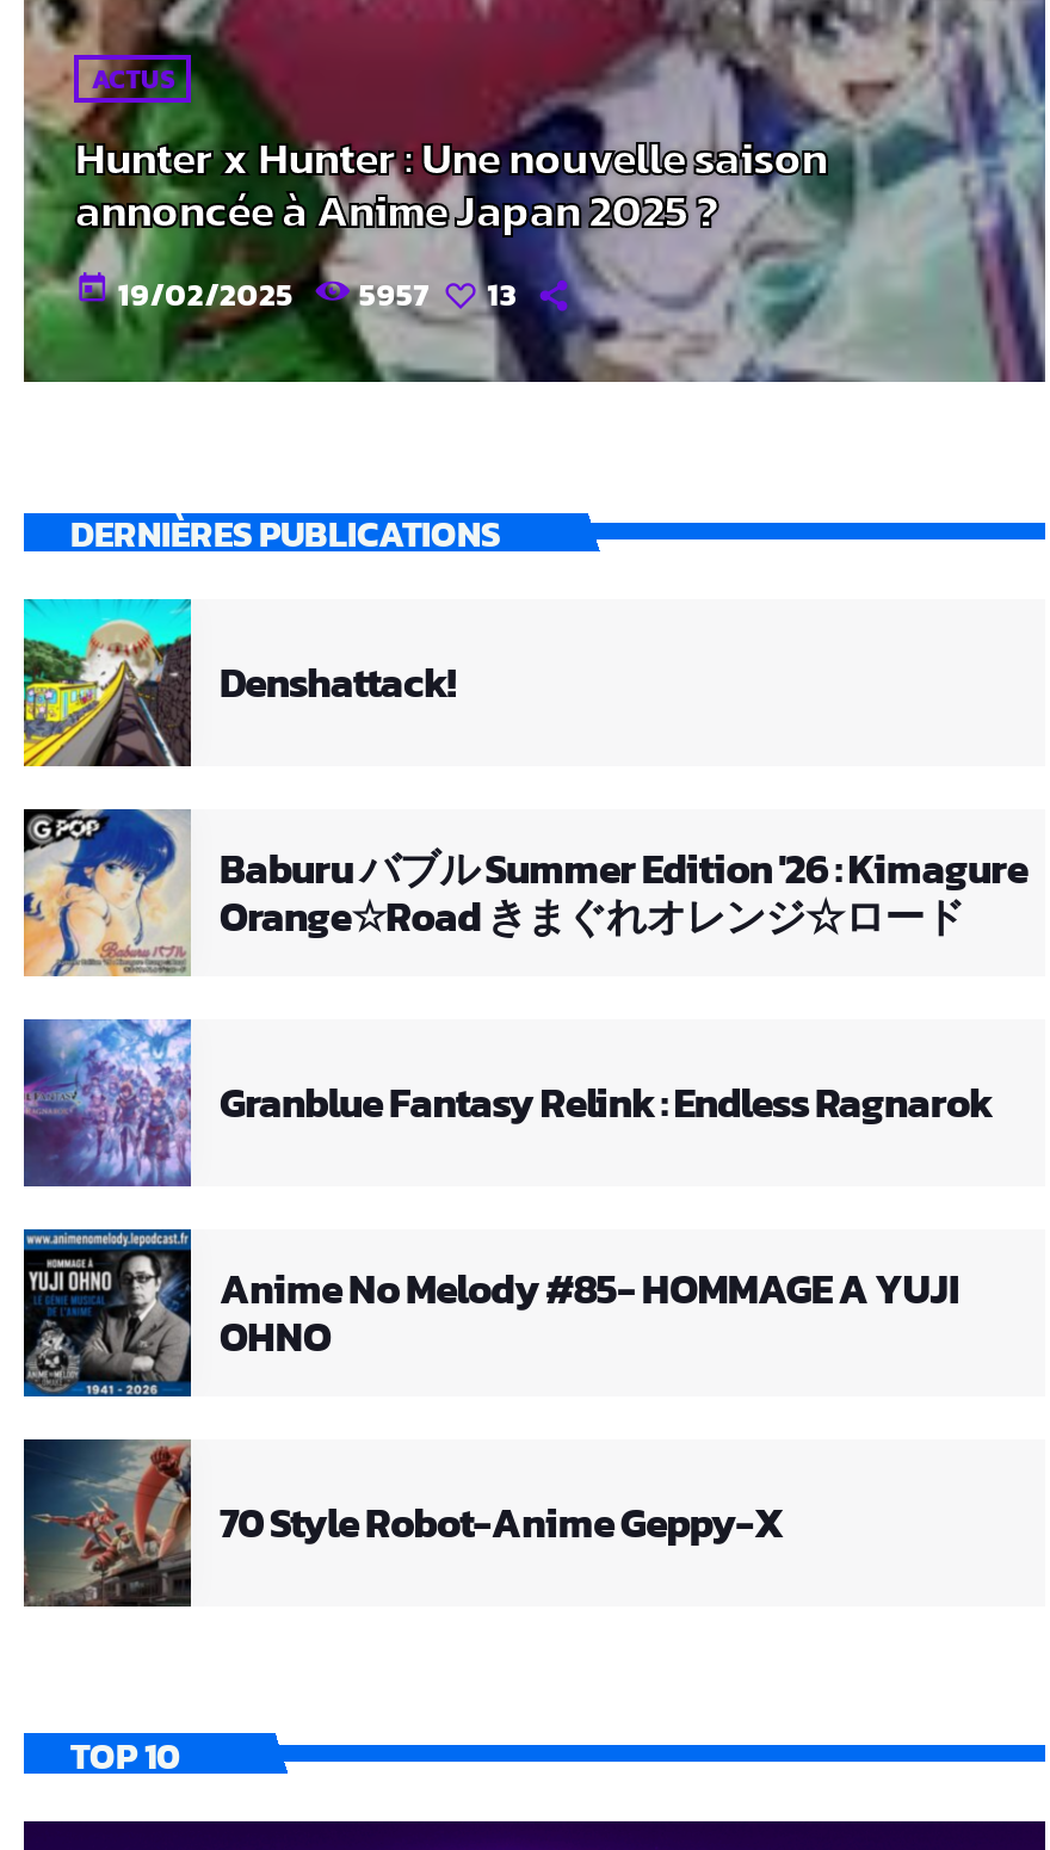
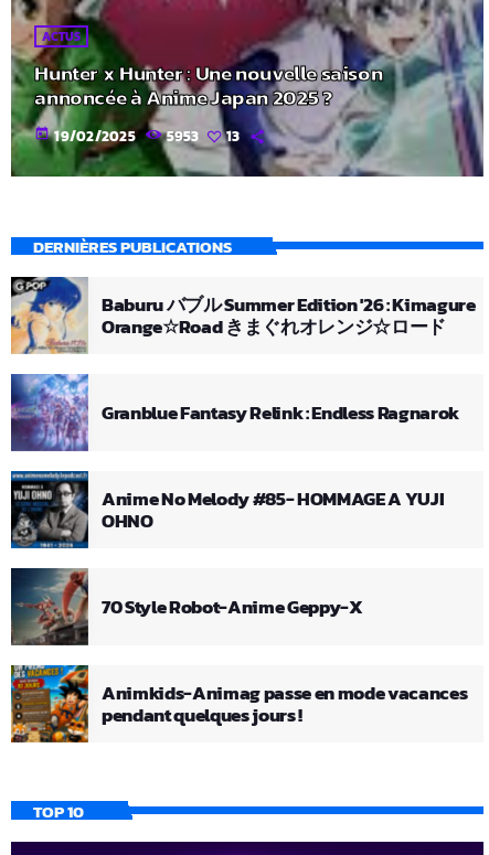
[359,271,429,317] 5957 -> [166,125,199,146] 5953
[21,597,456,769] [image] | Denshattack! -> none
moved [19,807,1027,1555] -> [9,276,475,621]: [image] | Baburu バブル Summer Edition '26 : Kimagure | Granblue Fantasy Relink : Endless Ragnarok | OHNO | 70 Style Robot-Anime Geppy-X
none -> [10,664,467,744] [image] | Animkids-Animag passe en mode vacances | pendant quelques jours !

